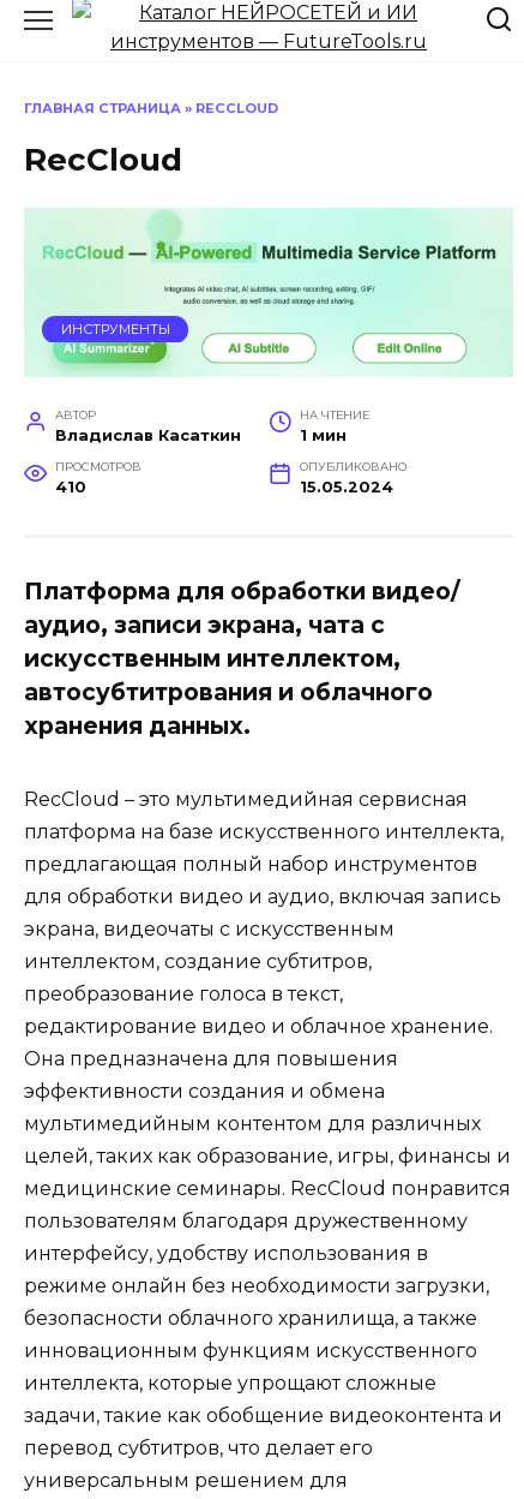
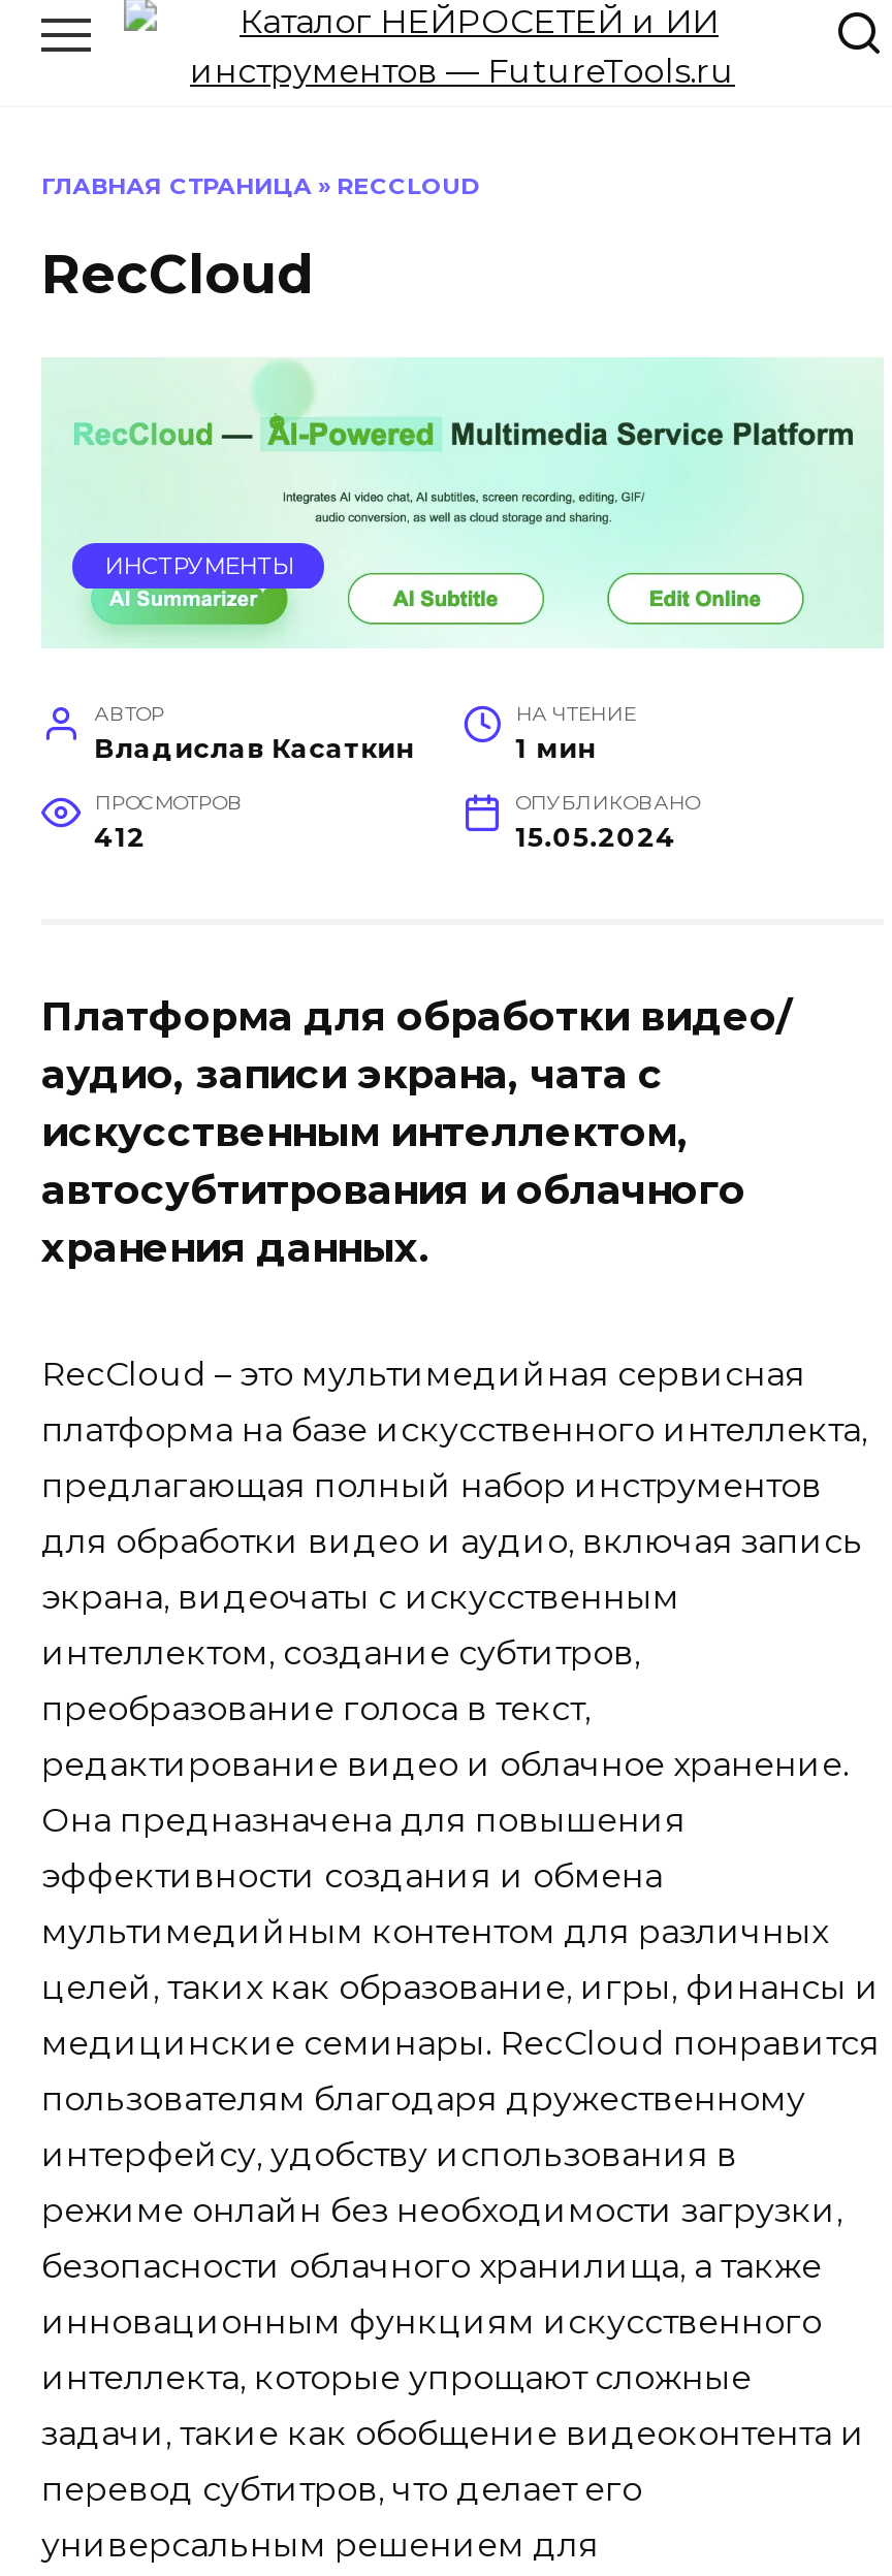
[55,478,86,496] 410 -> [94,822,146,853] 412

